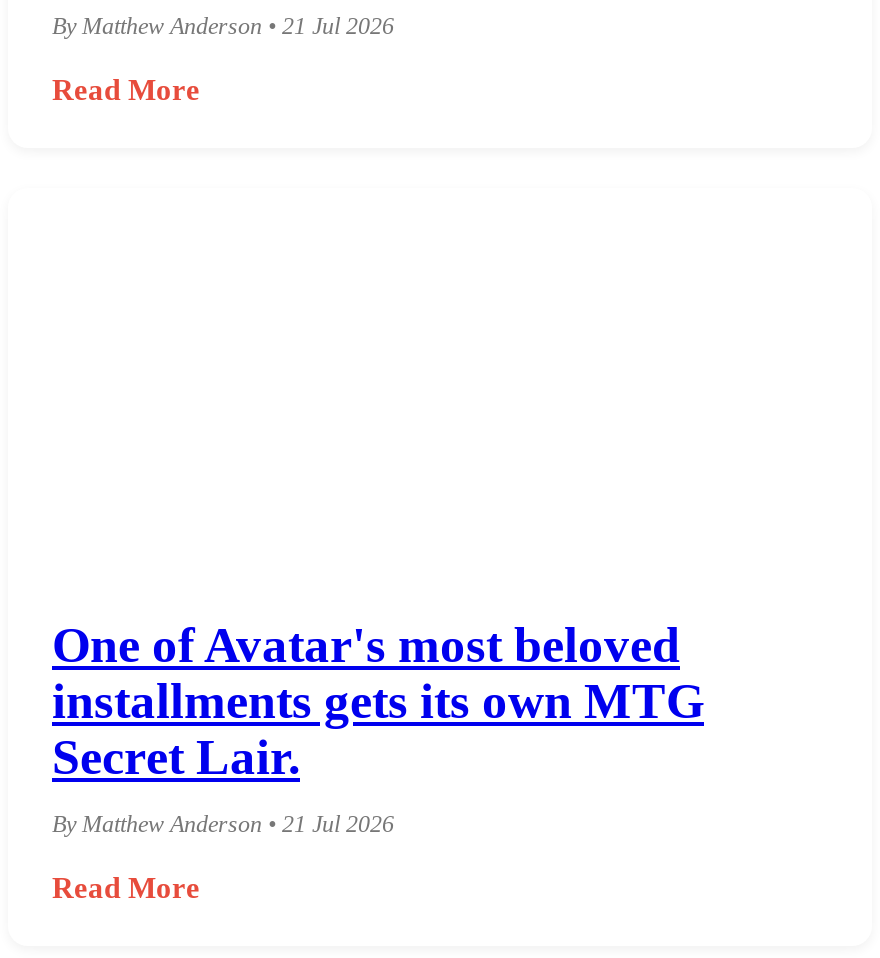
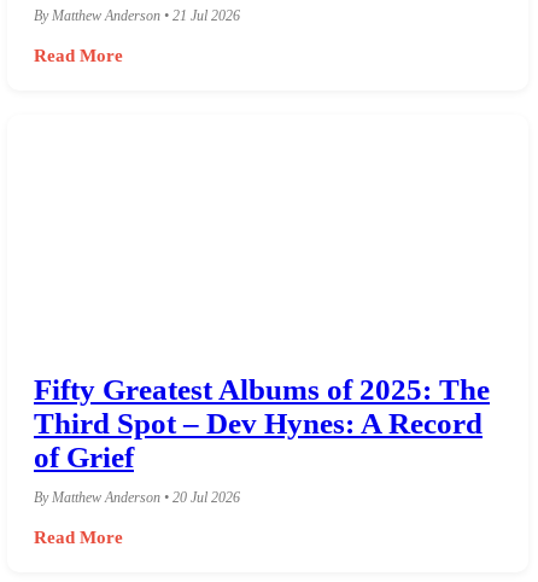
[52,619,704,785] One of Avatar's most beloved | installments gets its own MTG | Secret Lair. -> [34,373,490,474] Fifty Greatest Albums of 2025: The | Third Spot – Dev Hynes: A Record | of Grief
[52,811,394,839] By Matthew Anderson • 21 Jul 2026 -> [34,489,240,506] By Matthew Anderson • 20 Jul 2026

